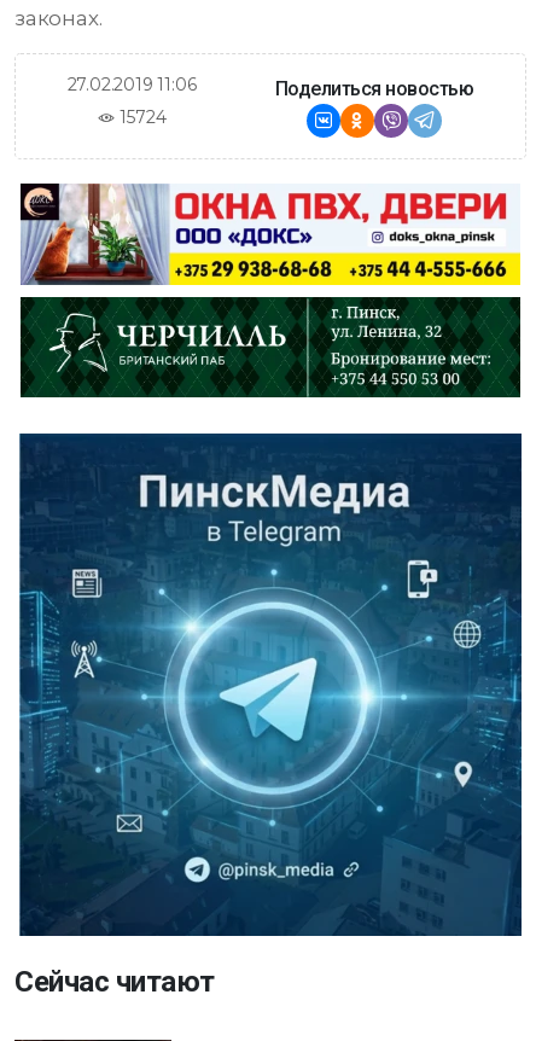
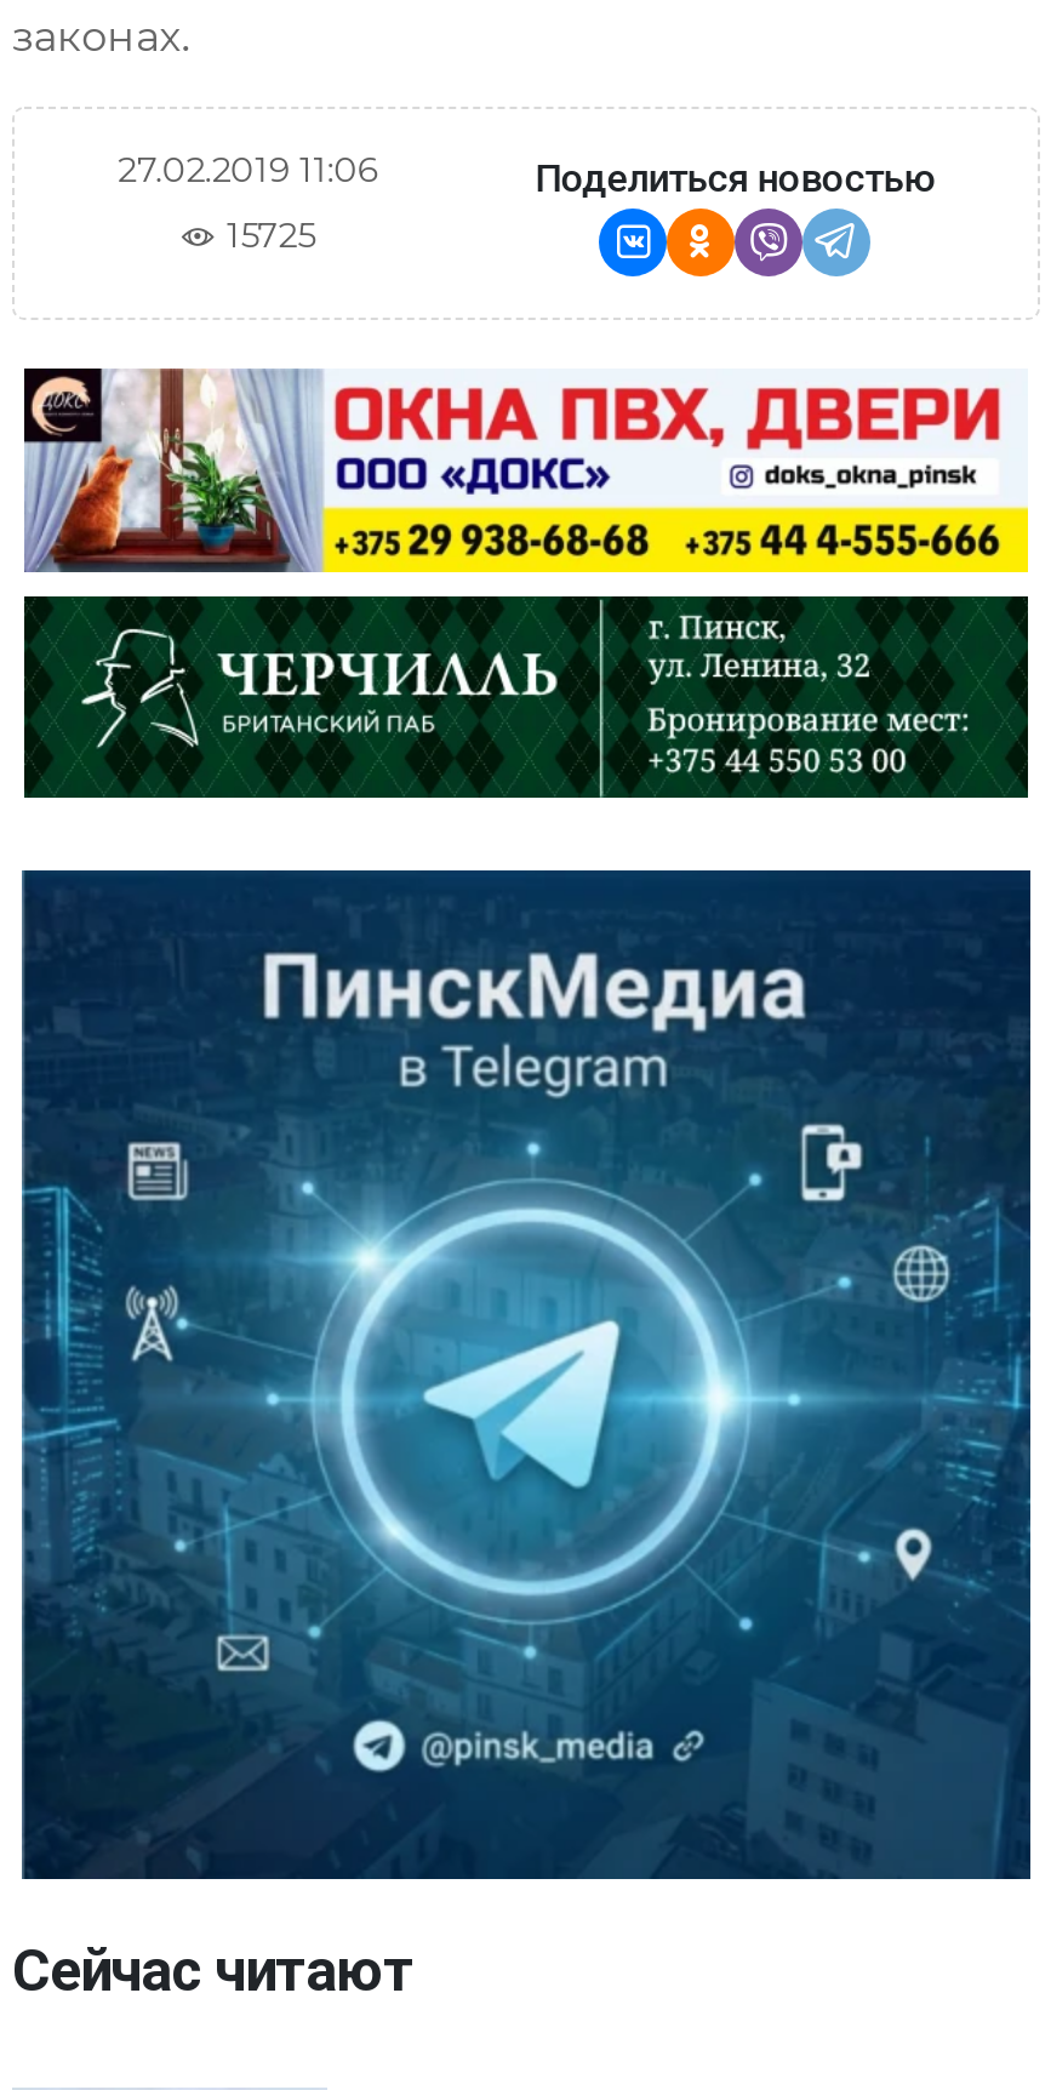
[120,107,166,129] 15724 -> [227,215,314,258] 15725

